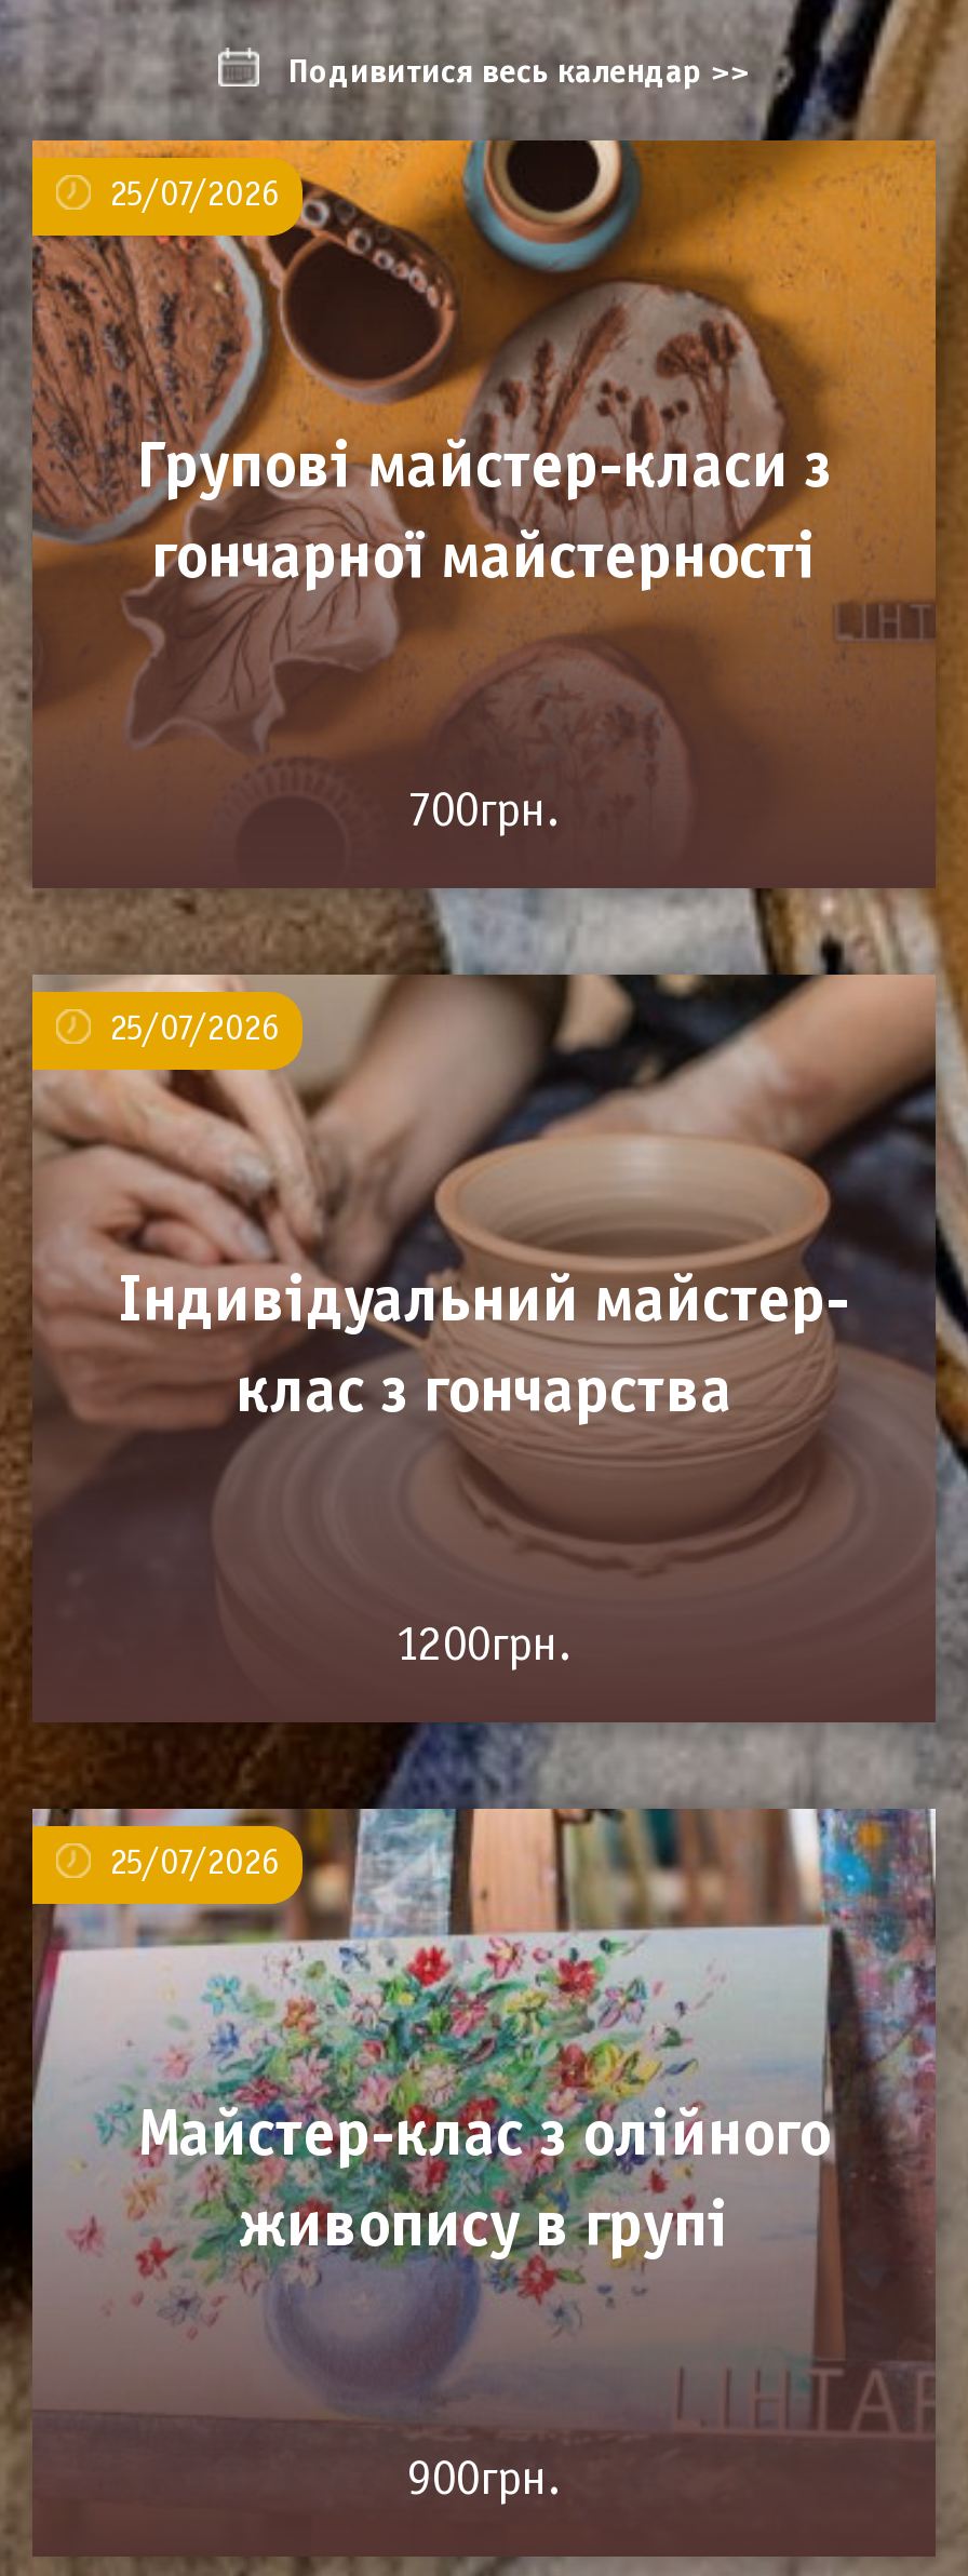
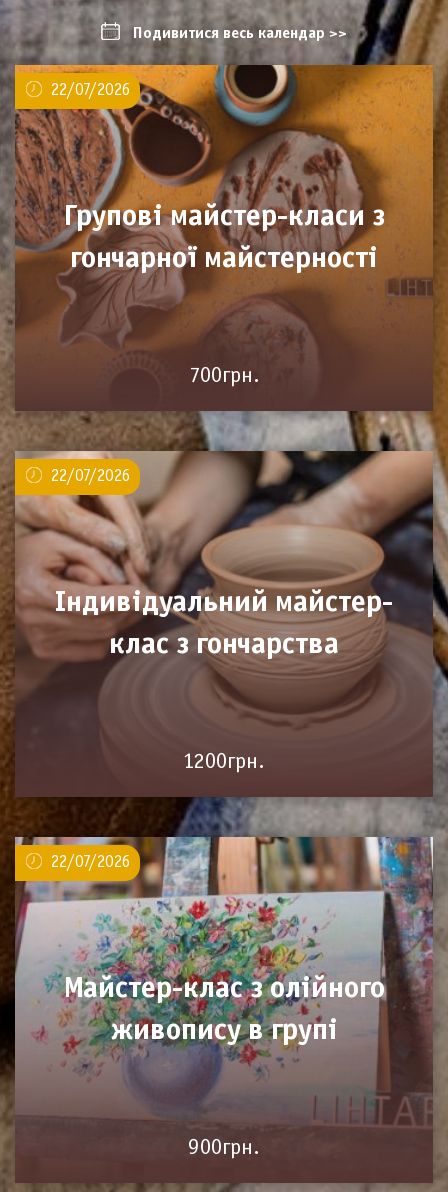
[102,179,279,214] 25/07/2026 -> [46,83,129,99] 22/07/2026
[102,1014,279,1048] 25/07/2026 -> [46,469,129,485] 22/07/2026
[102,1848,279,1882] 25/07/2026 -> [46,855,129,871] 22/07/2026

